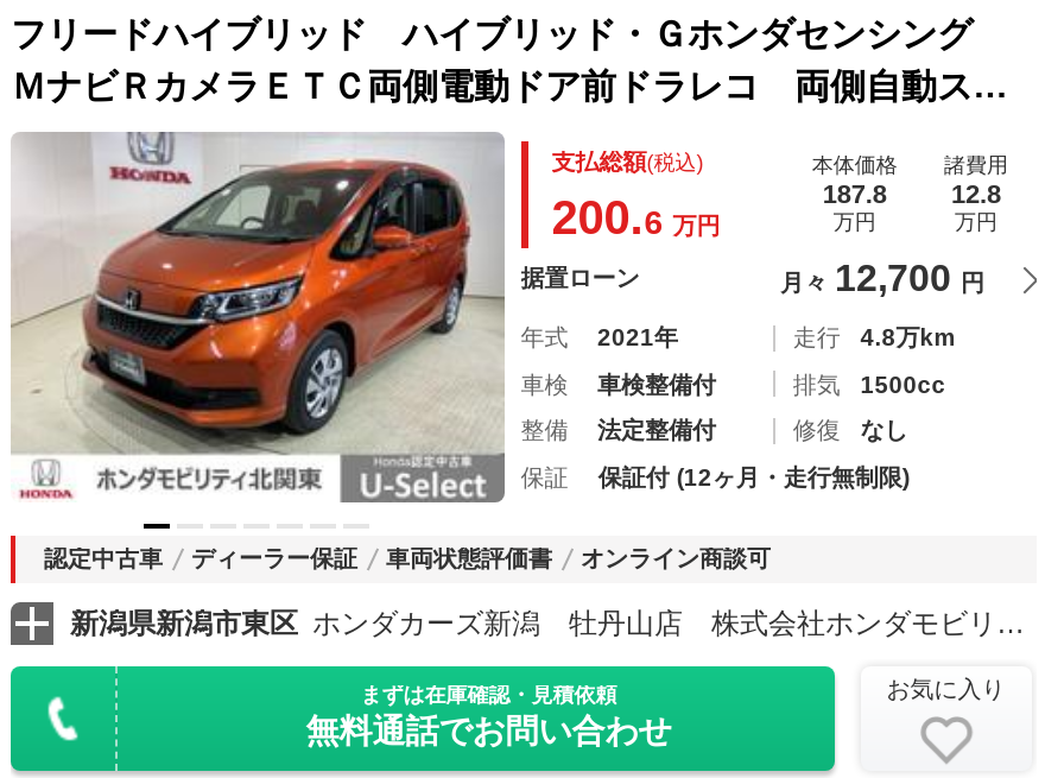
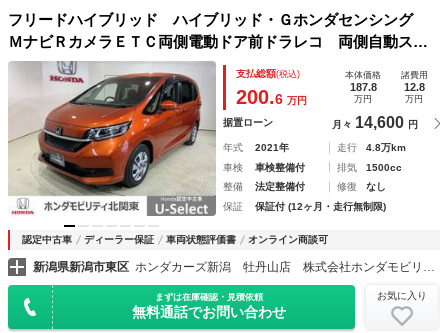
[780,257,984,297] 月々12,700円 -> [332,113,418,130] 月々14,600円

